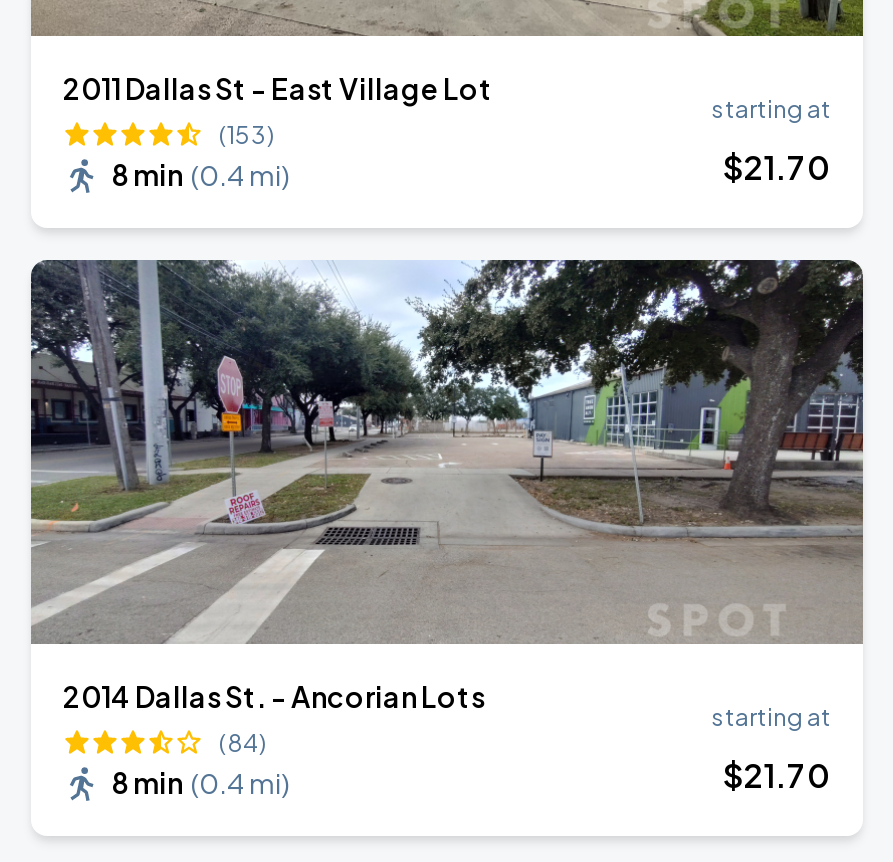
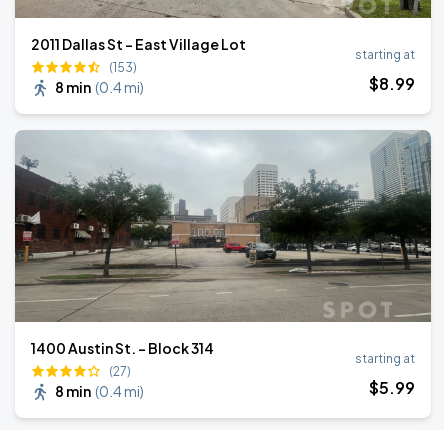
[723,146,831,188] $21.70 -> [369,73,415,94] $8.99
[29,258,865,714] [image] | 2014 Dallas St. - Ancorian Lots -> [15,130,432,357] [image] | 1400 Austin St. - Block 314
[219,728,267,758] (84) -> [109,364,131,379] (27)
[723,754,831,796] $21.70 -> [369,377,415,398] $5.99

